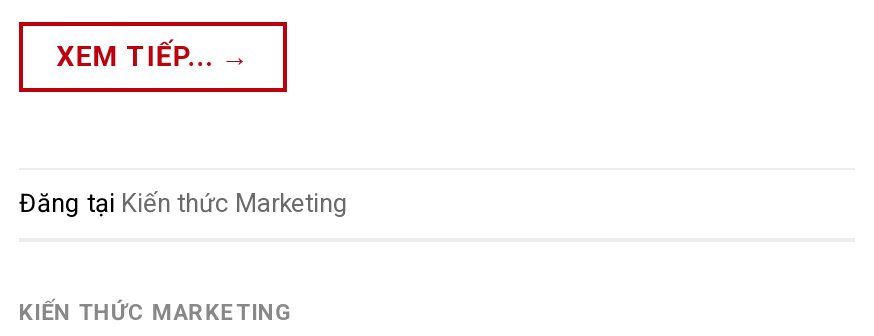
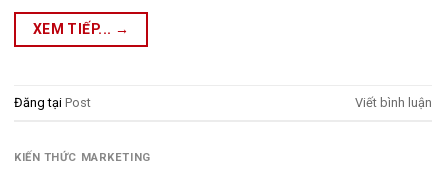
[19,187,349,217] Đăng tại Kiến thức Marketing -> [14,94,432,109] Đăng tại Post | Viết bình luận

